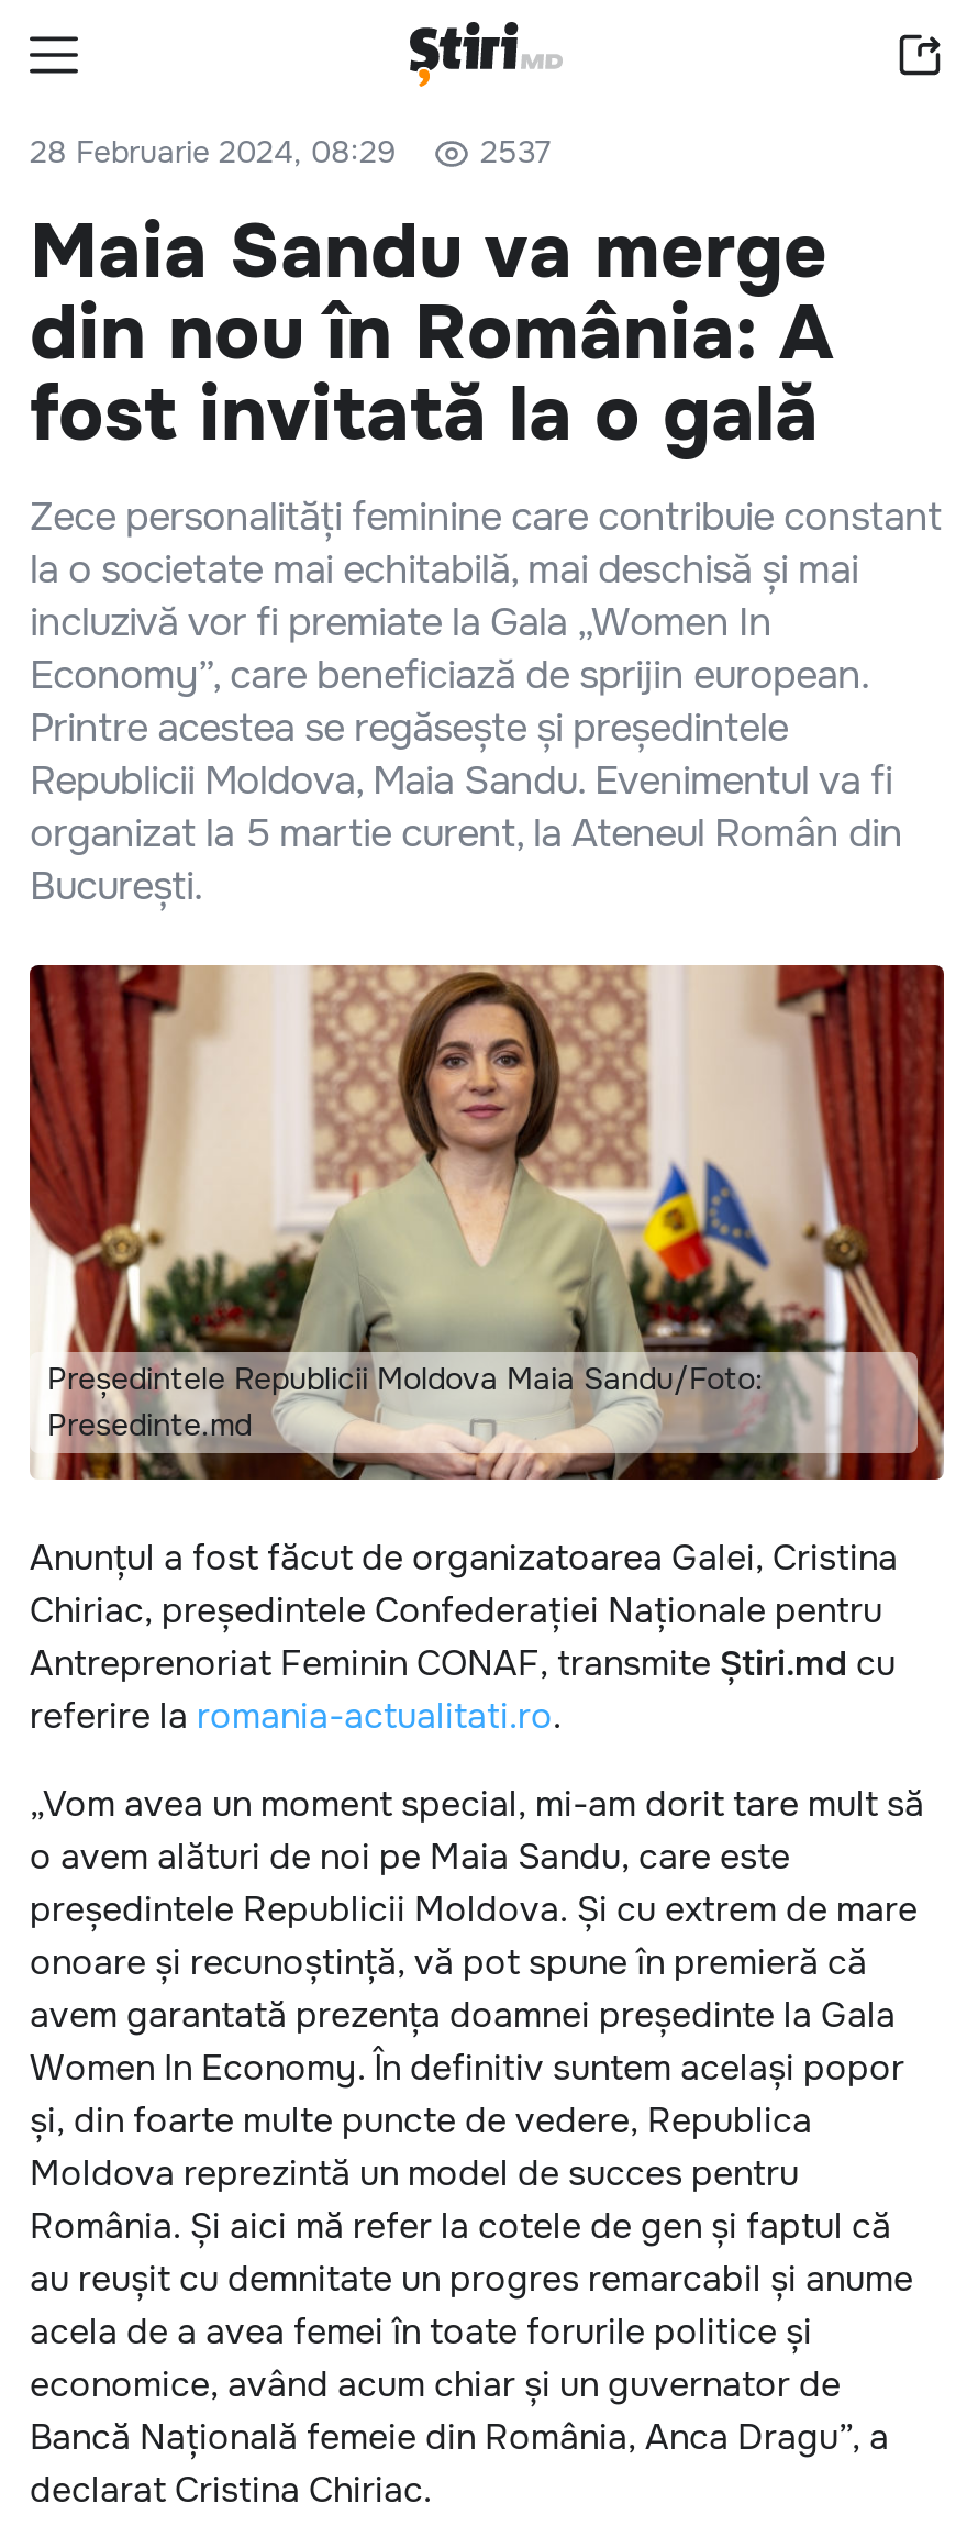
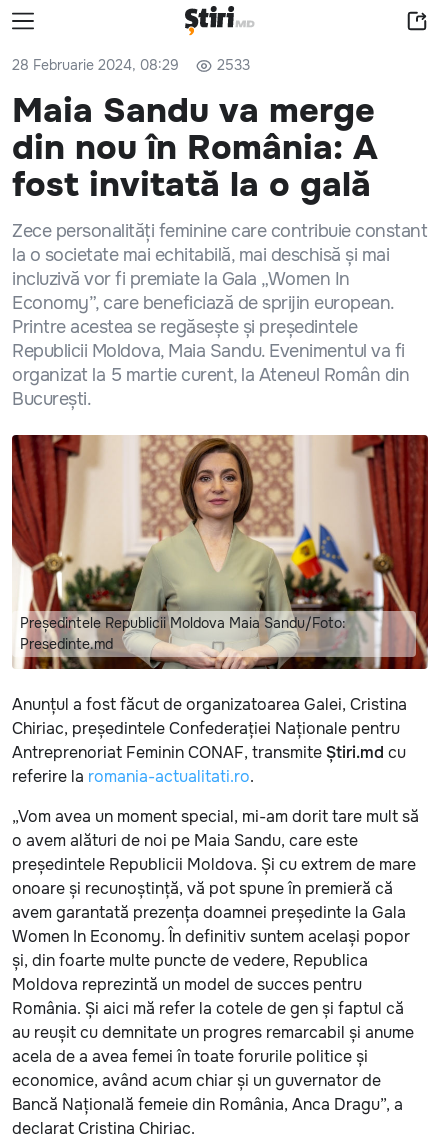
[480,132,551,171] 2537 -> [217,56,250,74] 2533

